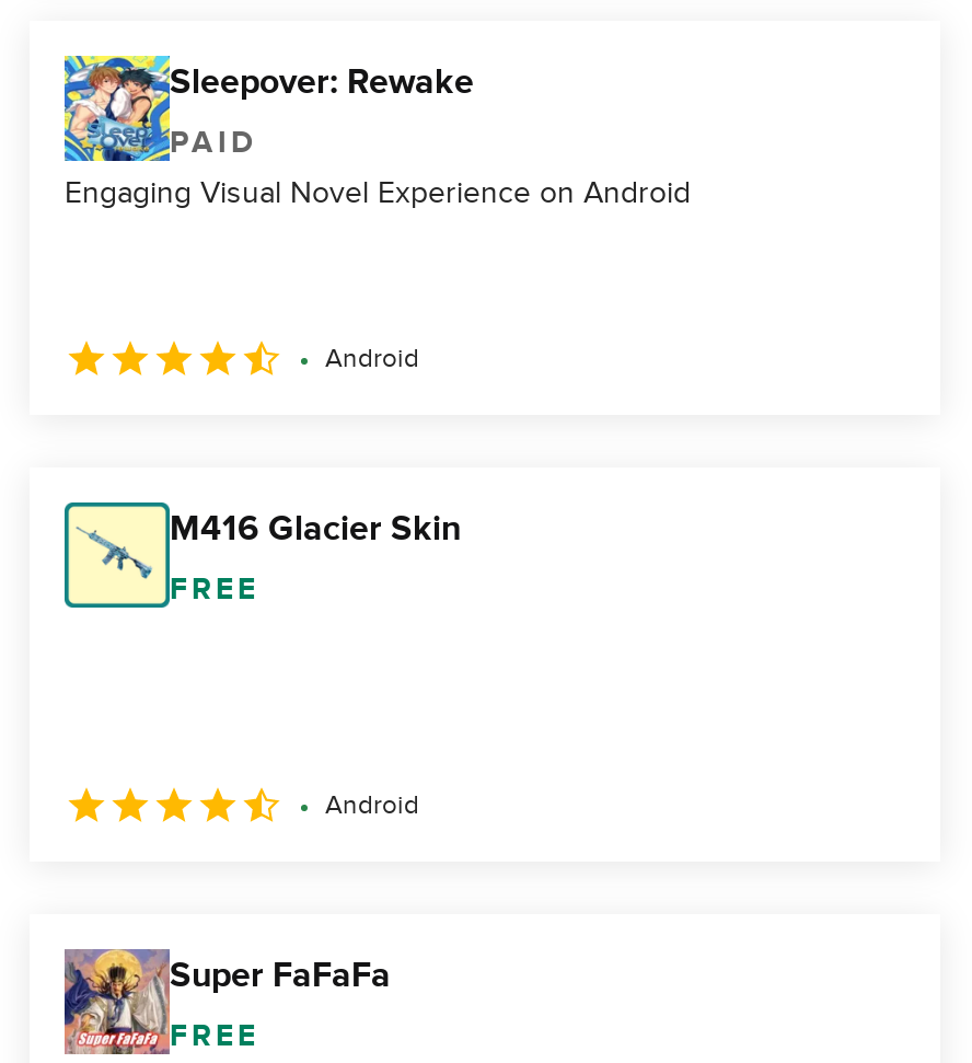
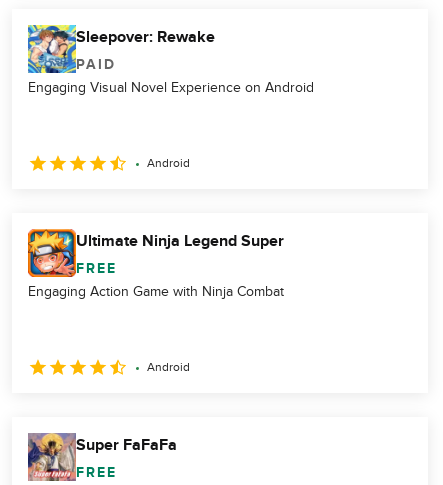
[62,500,461,605] [image] | M416 Glacier Skin -> [27,228,284,276] [image] | Ultimate Ninja Legend Super
none -> [28,283,284,300] Engaging Action Game with Ninja Combat

